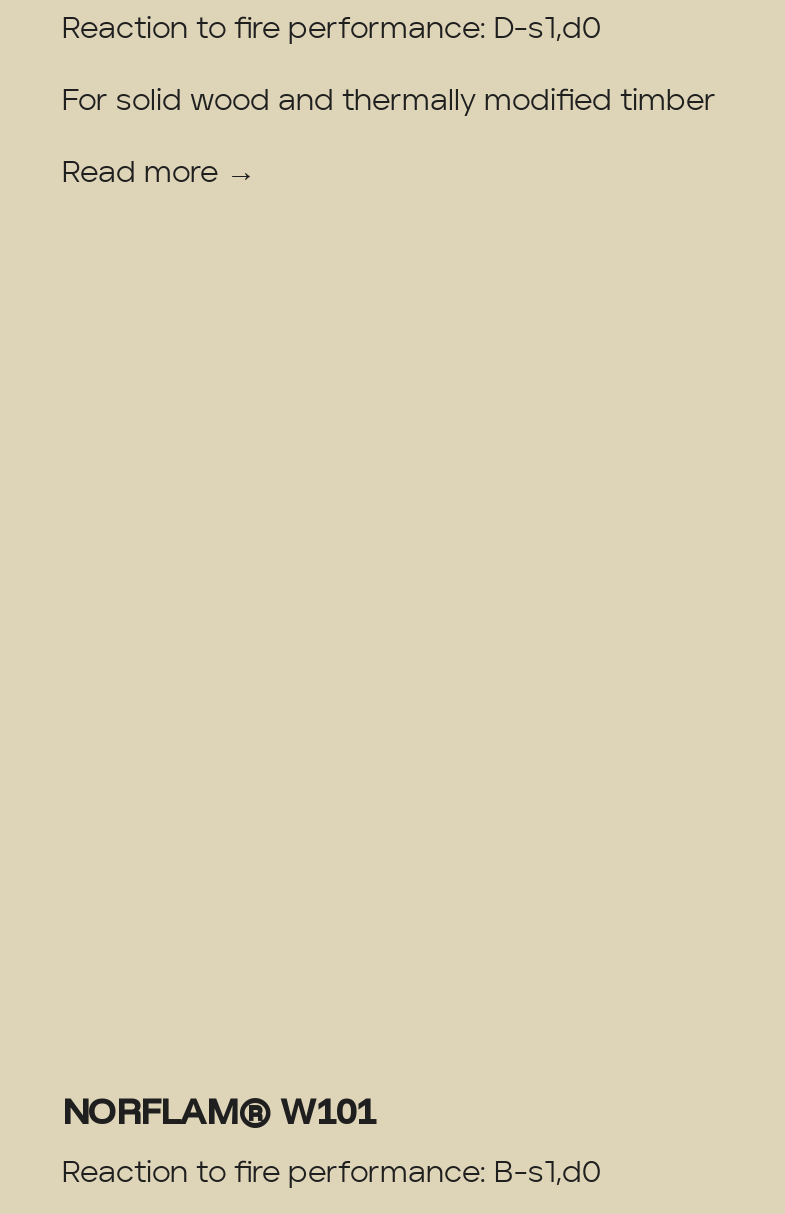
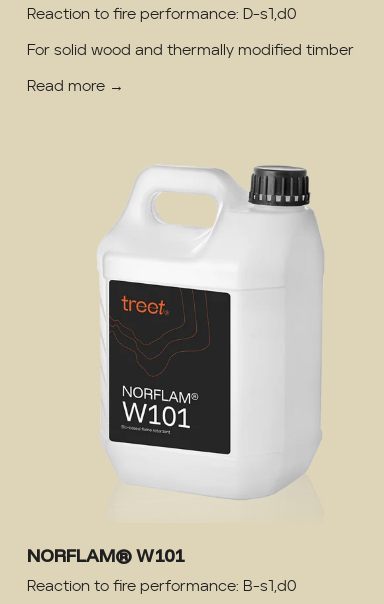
none -> [97,165,324,499] [image]

